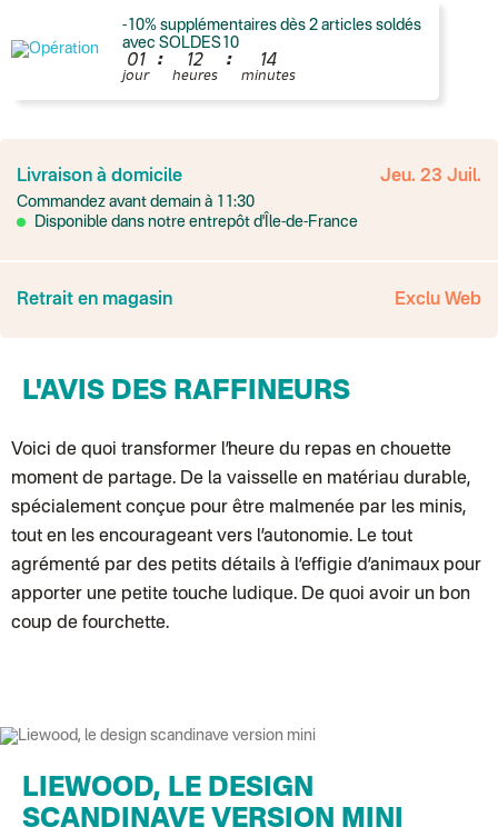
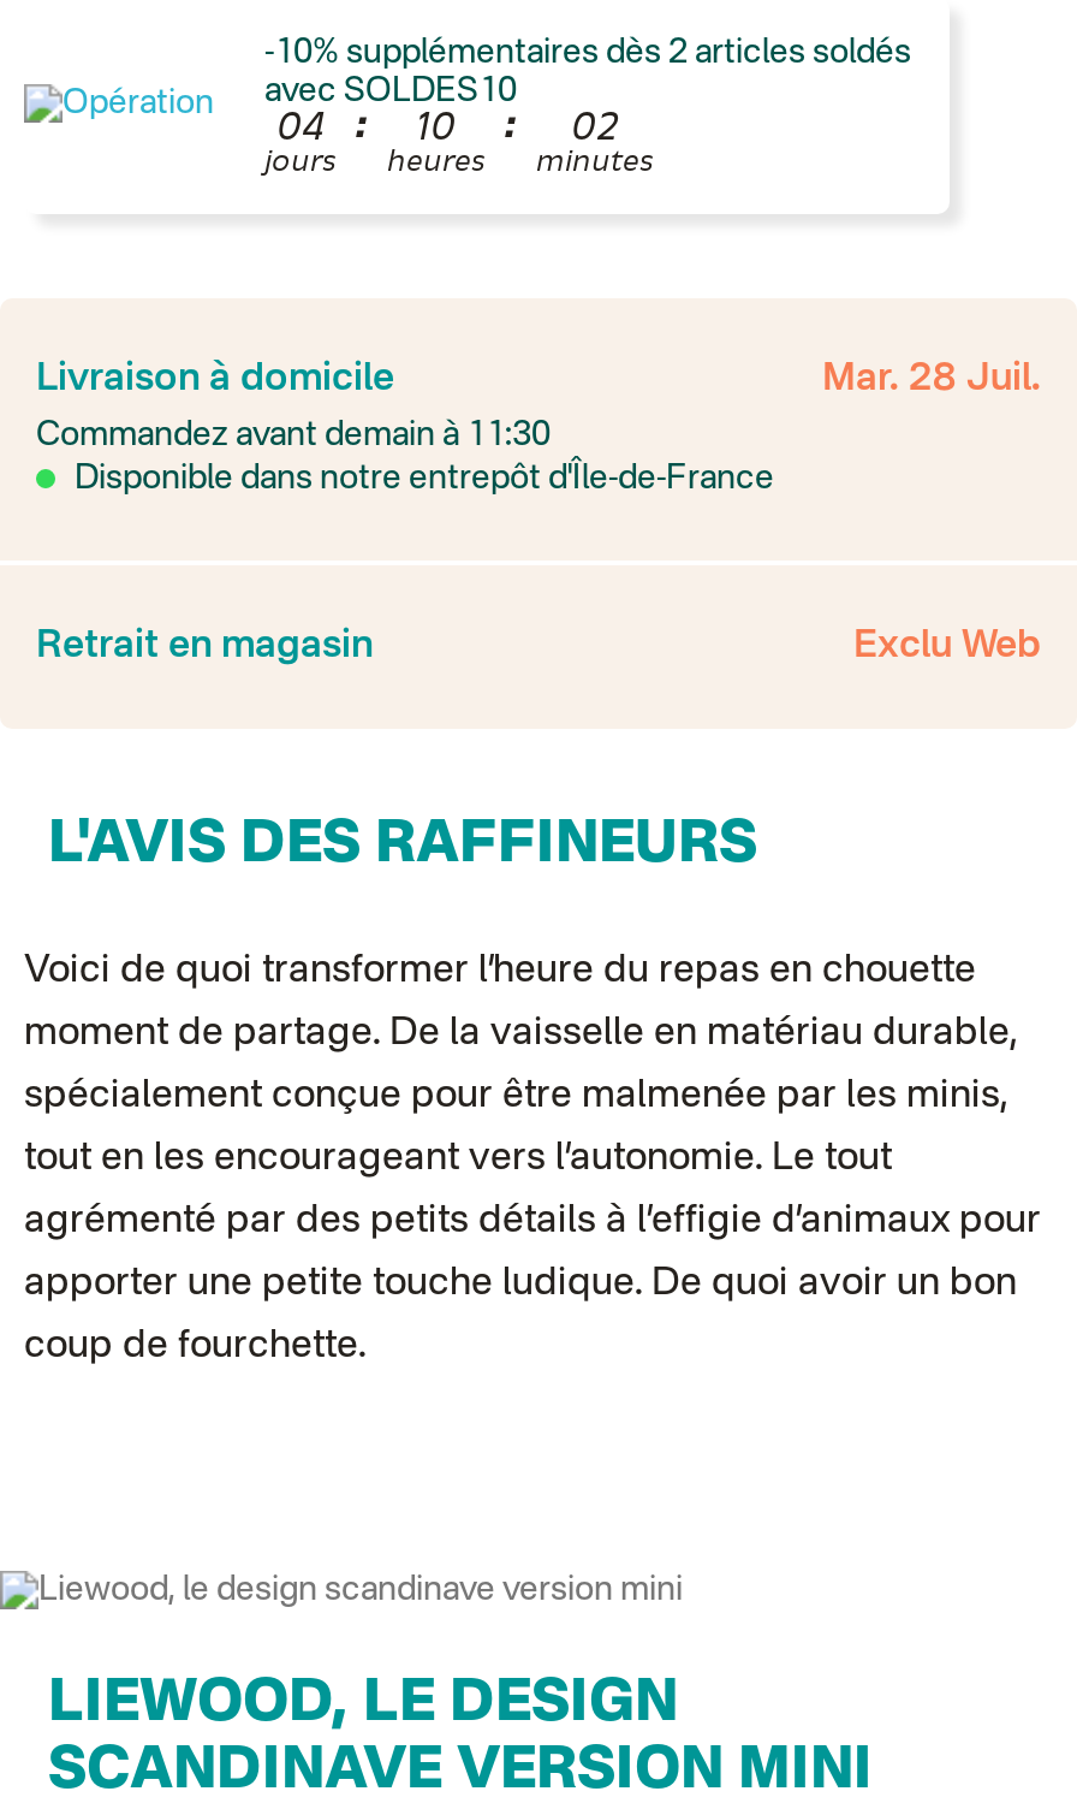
[122,52,149,83] 01 | jour -> [264,111,337,178] 04 | jours
[187,52,203,70] 12 -> [416,111,457,149] 10
[260,52,277,70] 14 -> [571,111,619,149] 02
[380,168,481,186] Jeu. 23 Juil. -> [822,361,1041,399] Mar. 28 Juil.

